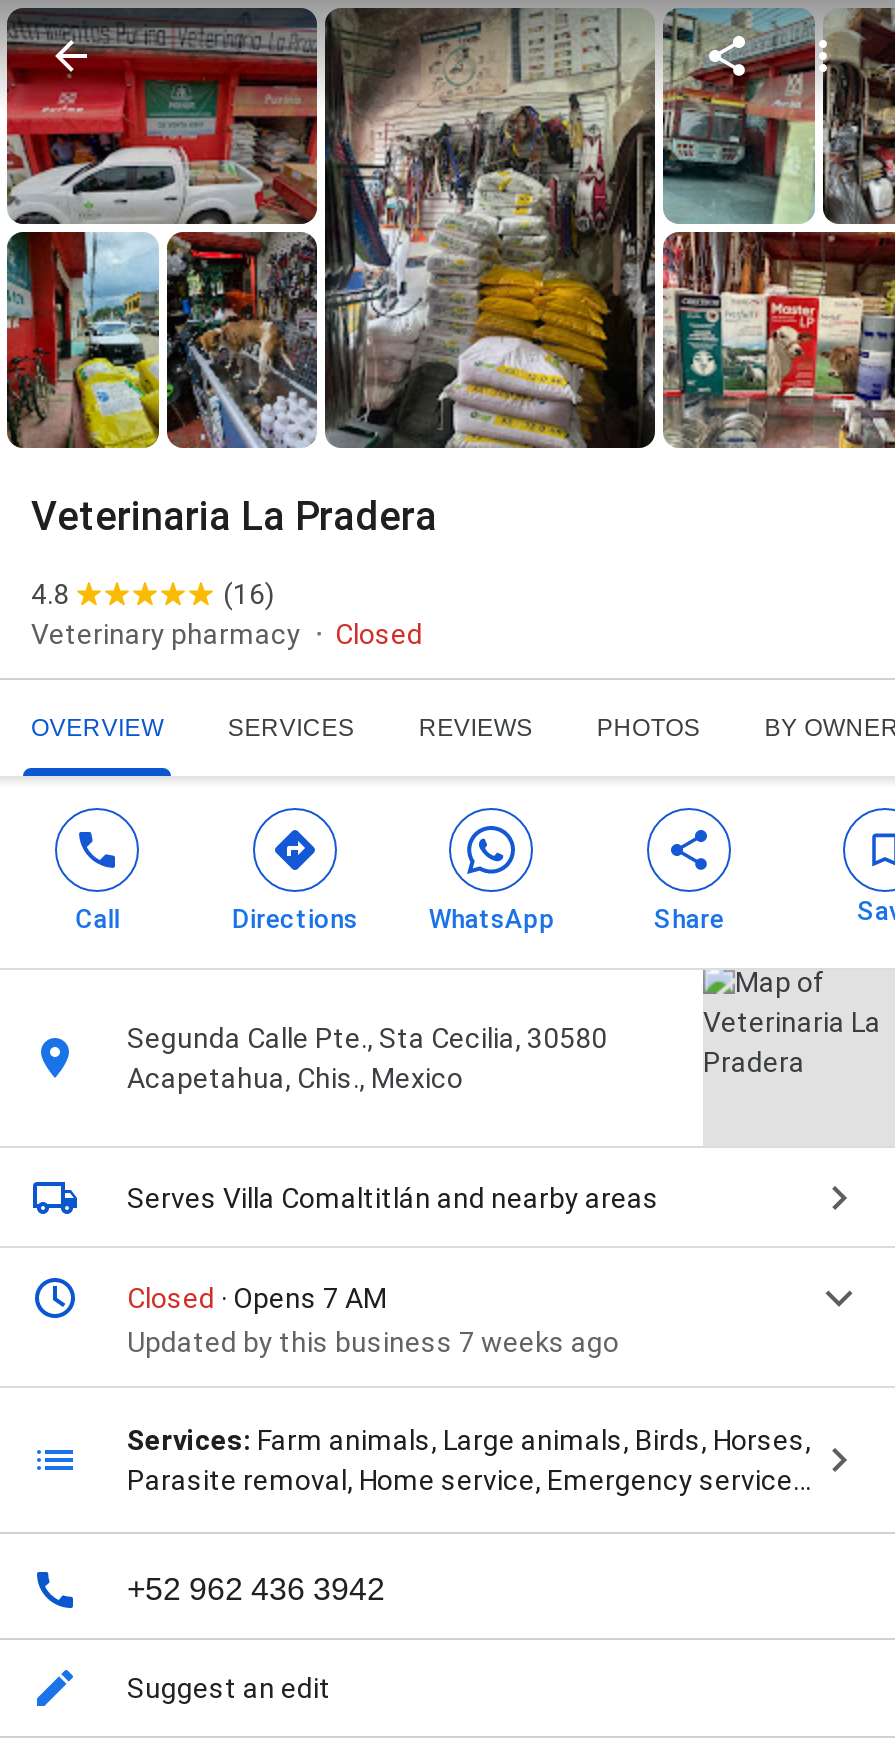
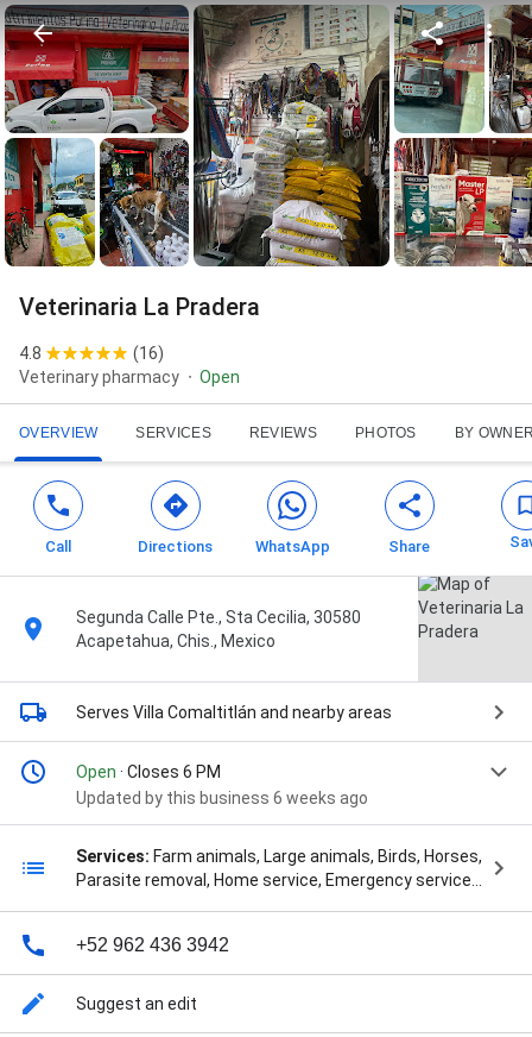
[335,618,423,650] Closed -> [199,368,240,387] Open
[127,1282,619,1358] Closed · Opens 7 AM | Updated by this business 7 weeks ago -> [76,763,368,808] Open · Closes 6 PM | Updated by this business 6 weeks ago

